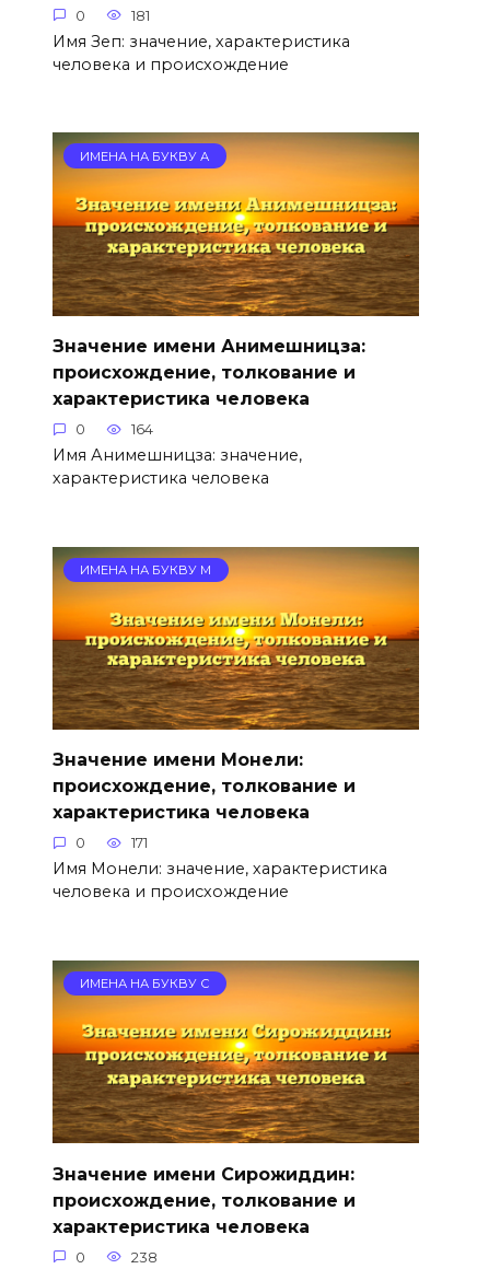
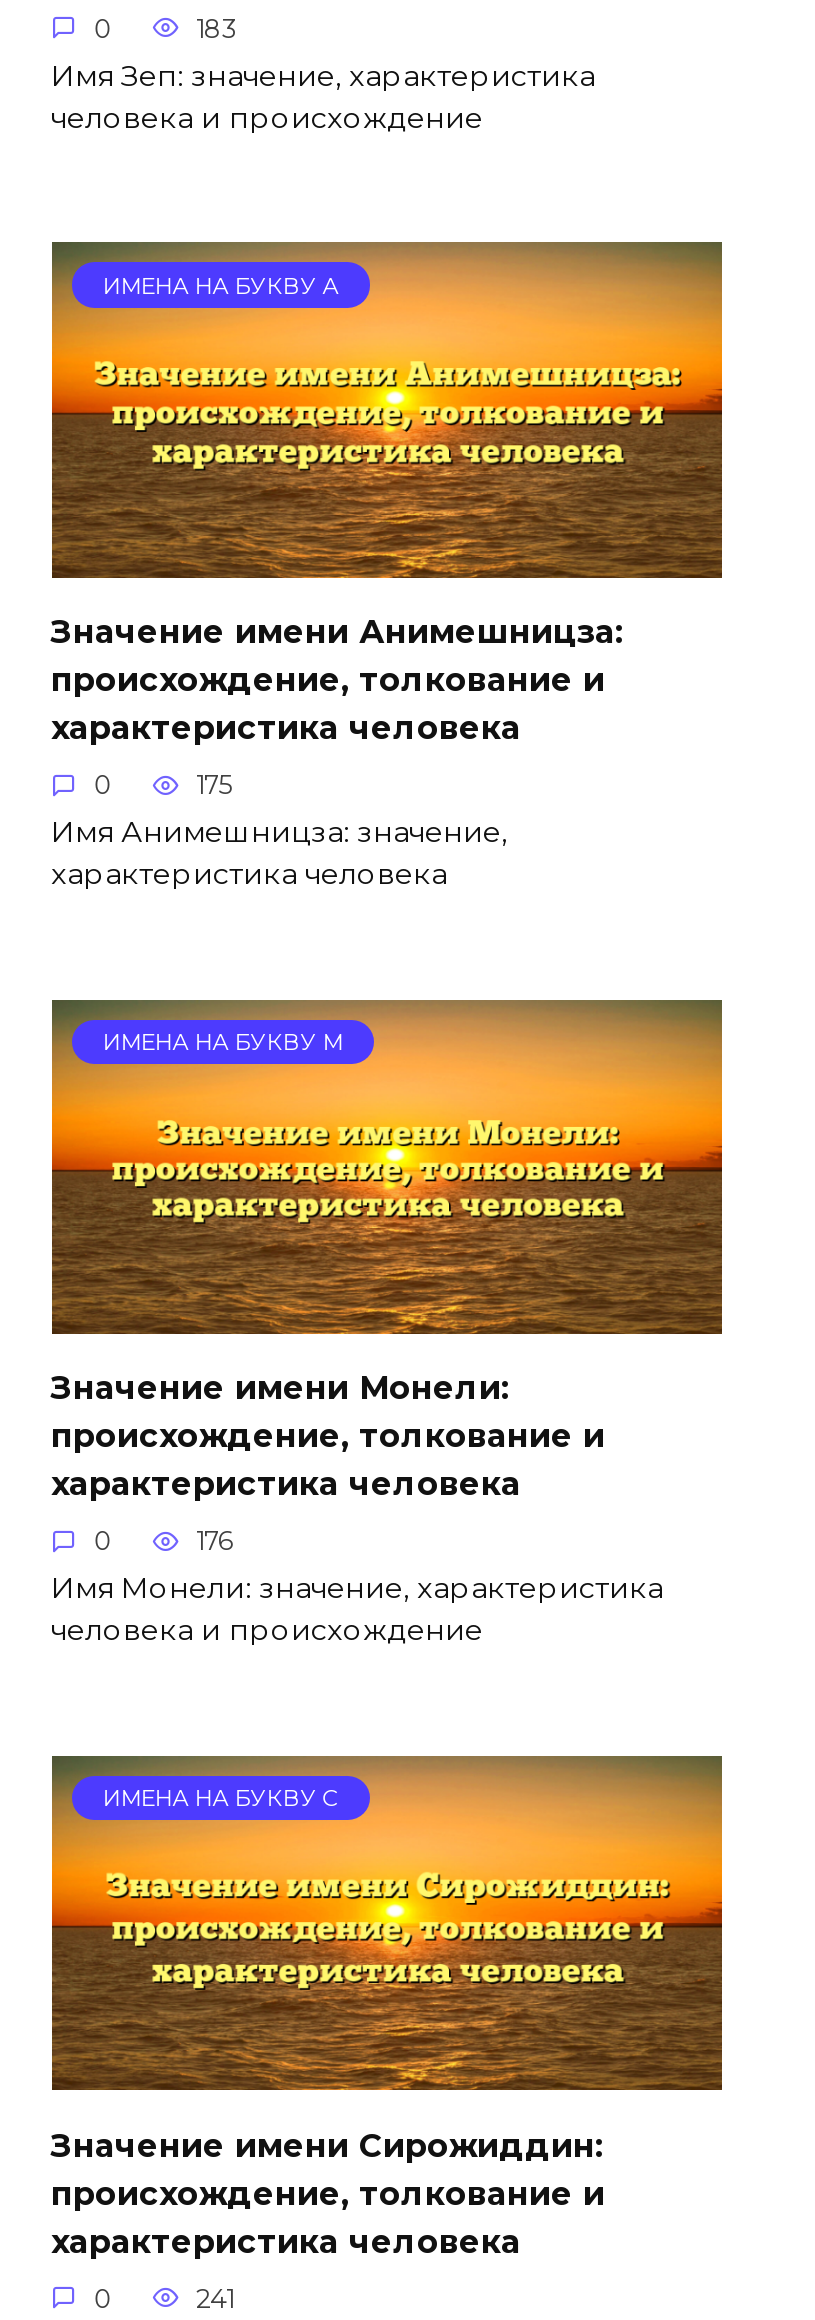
[131,8,150,24] 181 -> [196,14,238,44] 183
[131,421,153,438] 164 -> [196,770,232,800] 175
[131,835,148,852] 171 -> [196,1527,234,1557] 176
[131,1249,158,1265] 238 -> [196,2283,234,2313] 241

